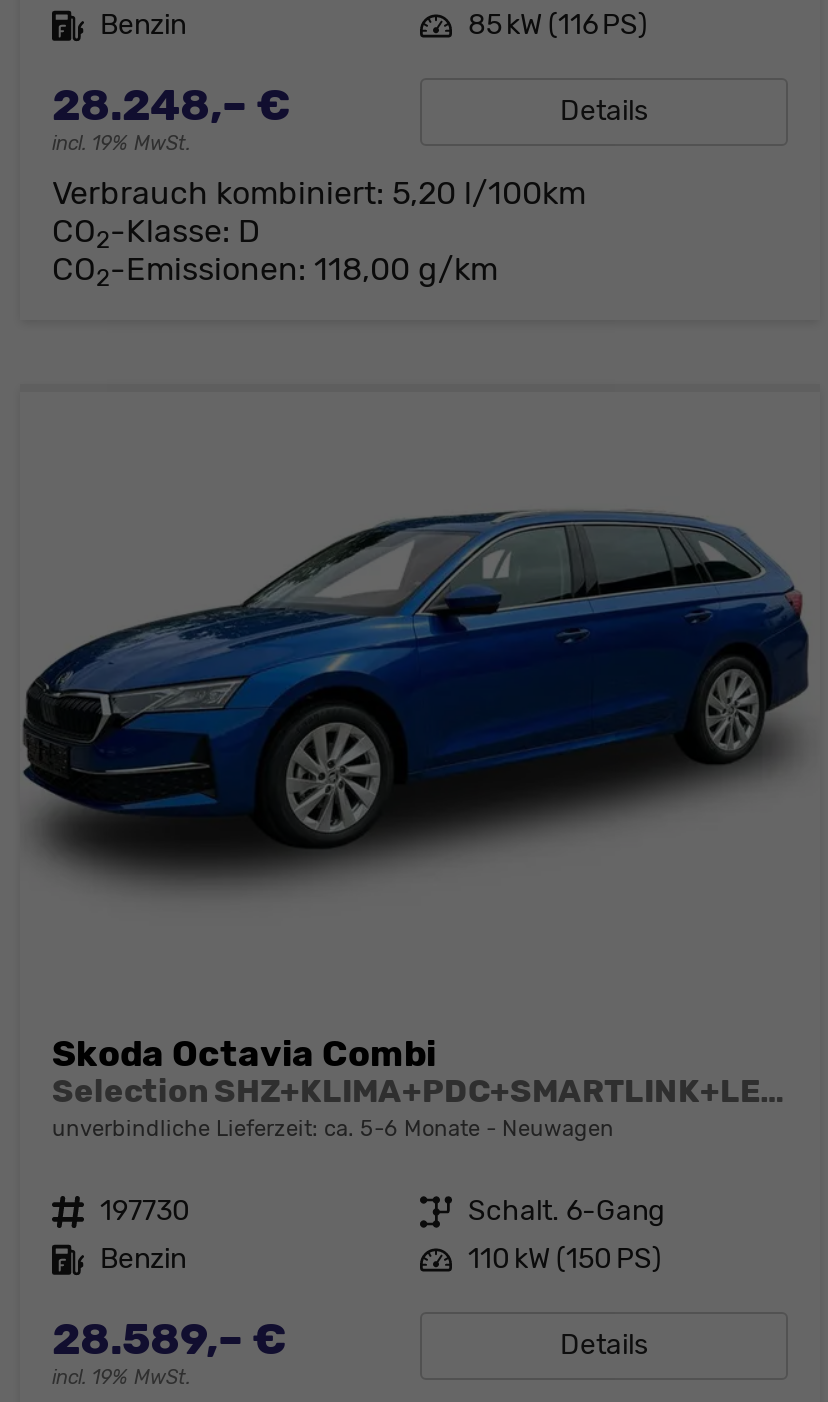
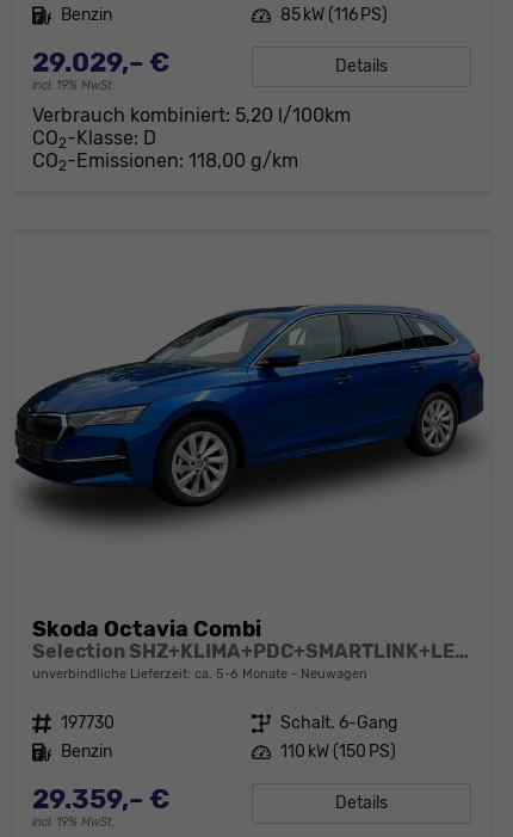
[52,77,290,131] 28.248,– € -> [32,46,169,78] 29.029,– €
[52,1311,286,1365] 28.589,– € -> [32,783,169,815] 29.359,– €

